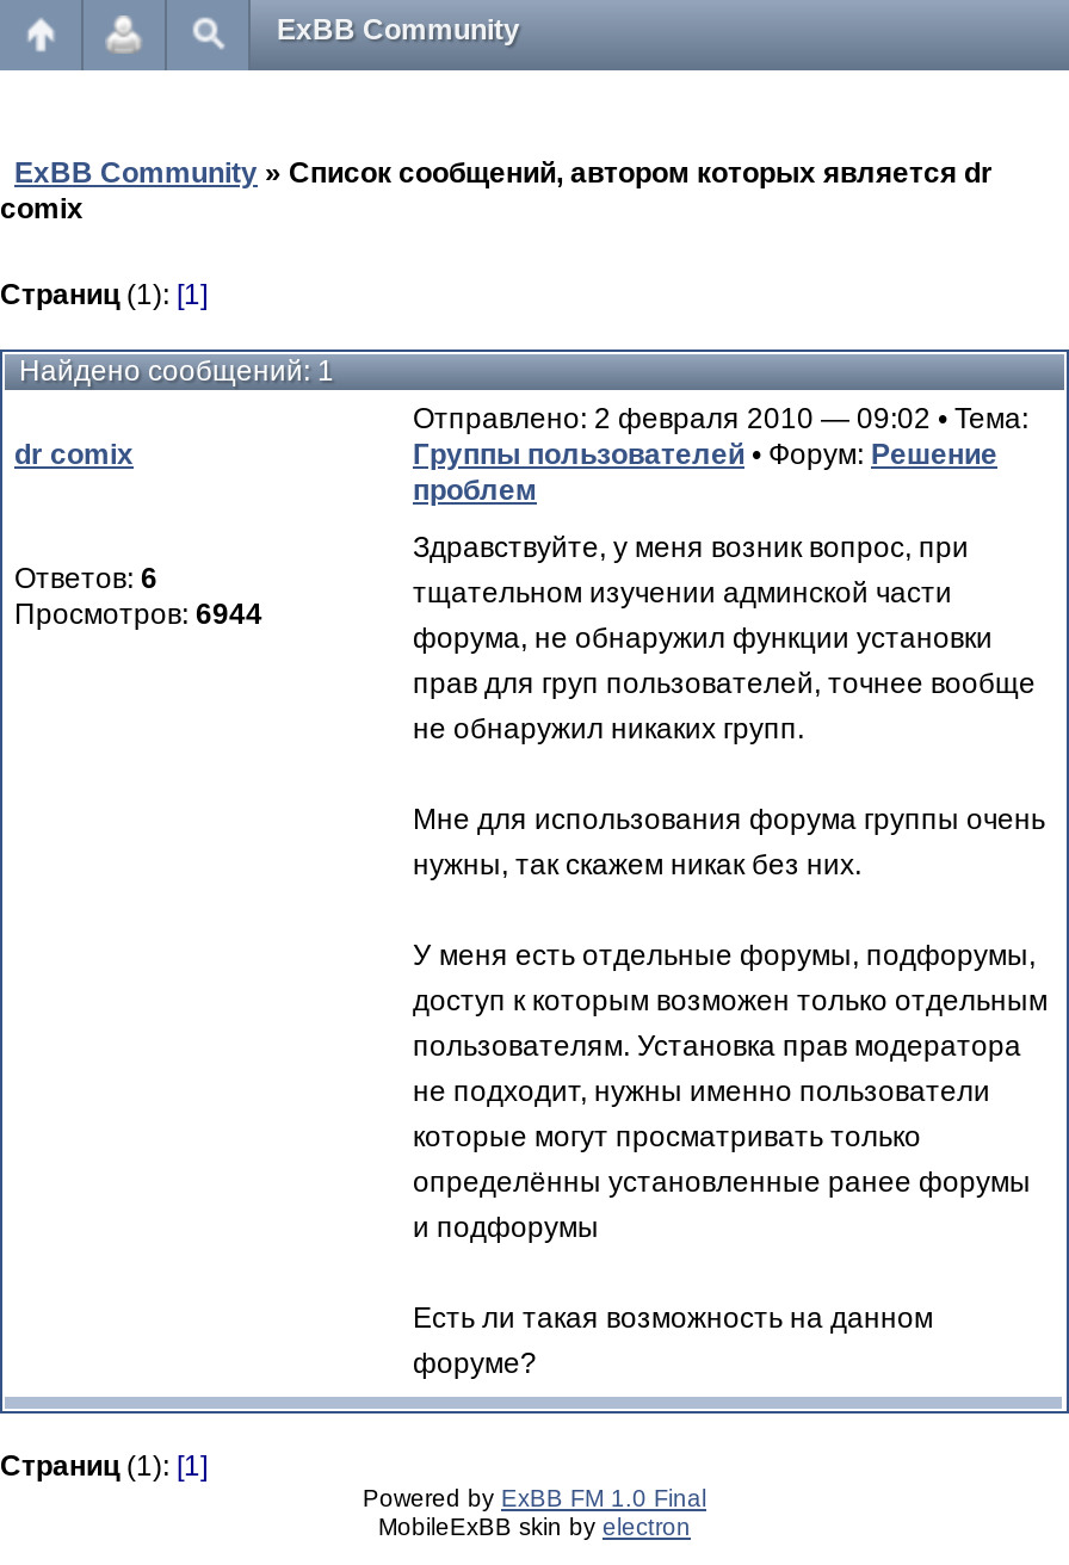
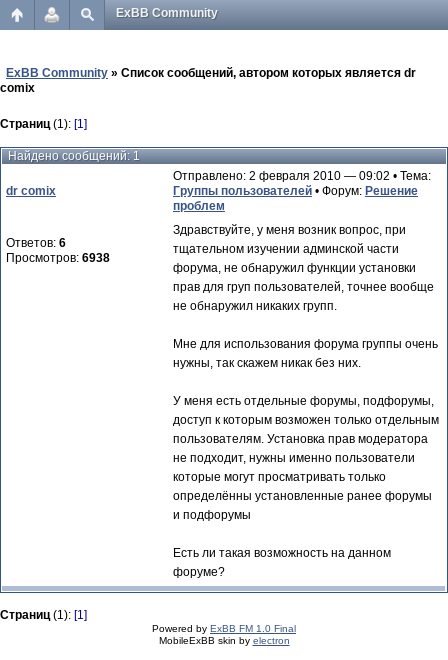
[14,598,262,631] Просмотров: 6944 -> [6,251,110,265] Просмотров: 6938

